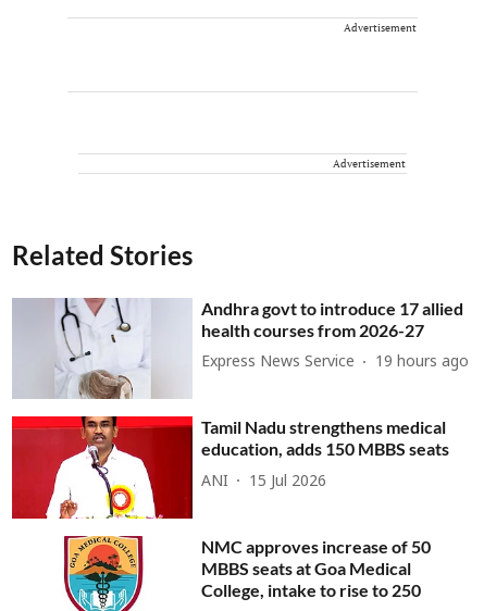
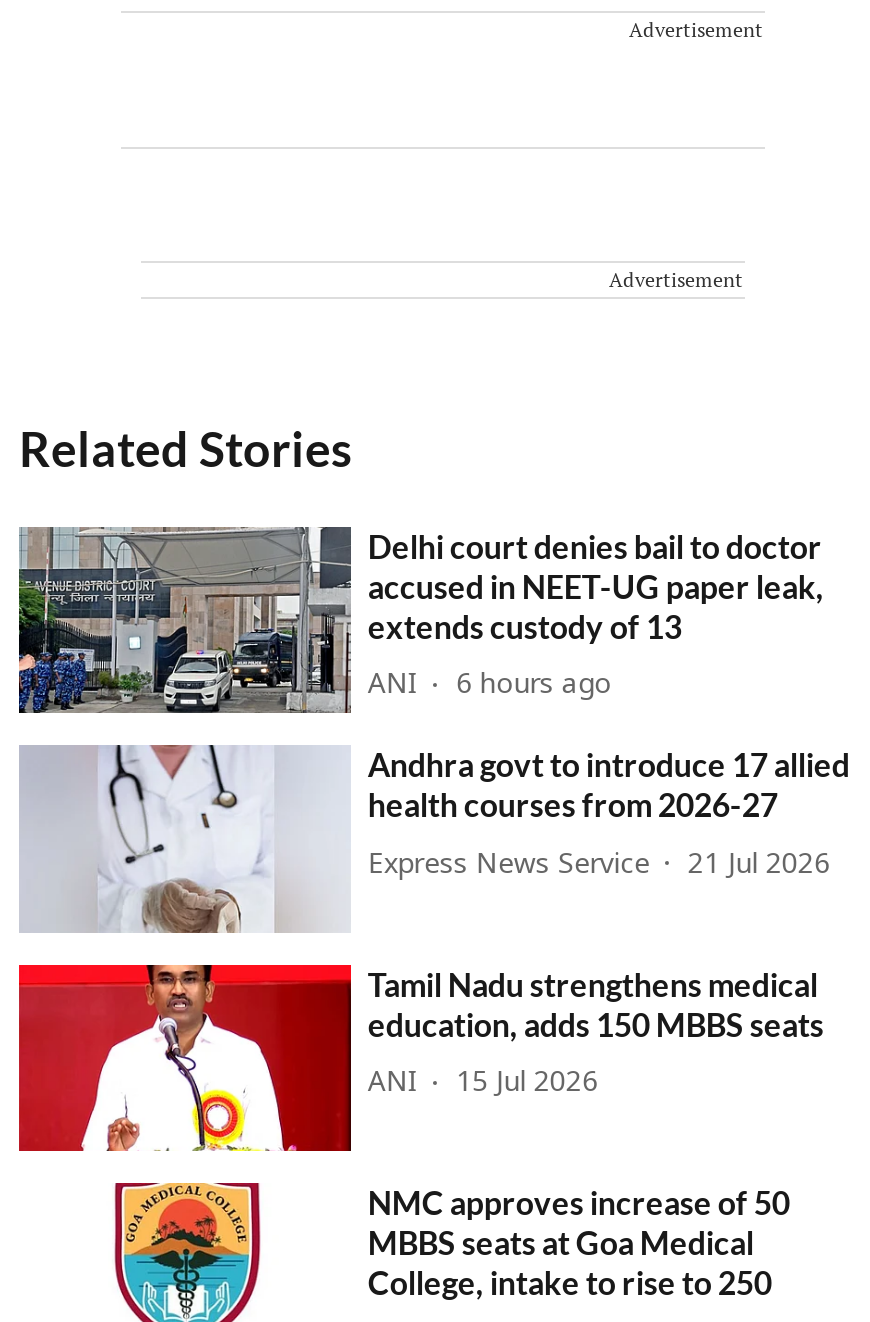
none -> [17,525,824,713] [image] | Delhi court denies bail to doctor | accused in NEET-UG paper leak, | extends custody of 13 | ANI | 6 hours ago
[202,353,469,372] Express News Service 19 hours ago -> [368,848,830,882] Express News Service 21 Jul 2026

